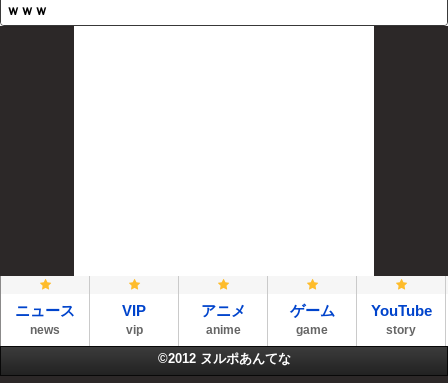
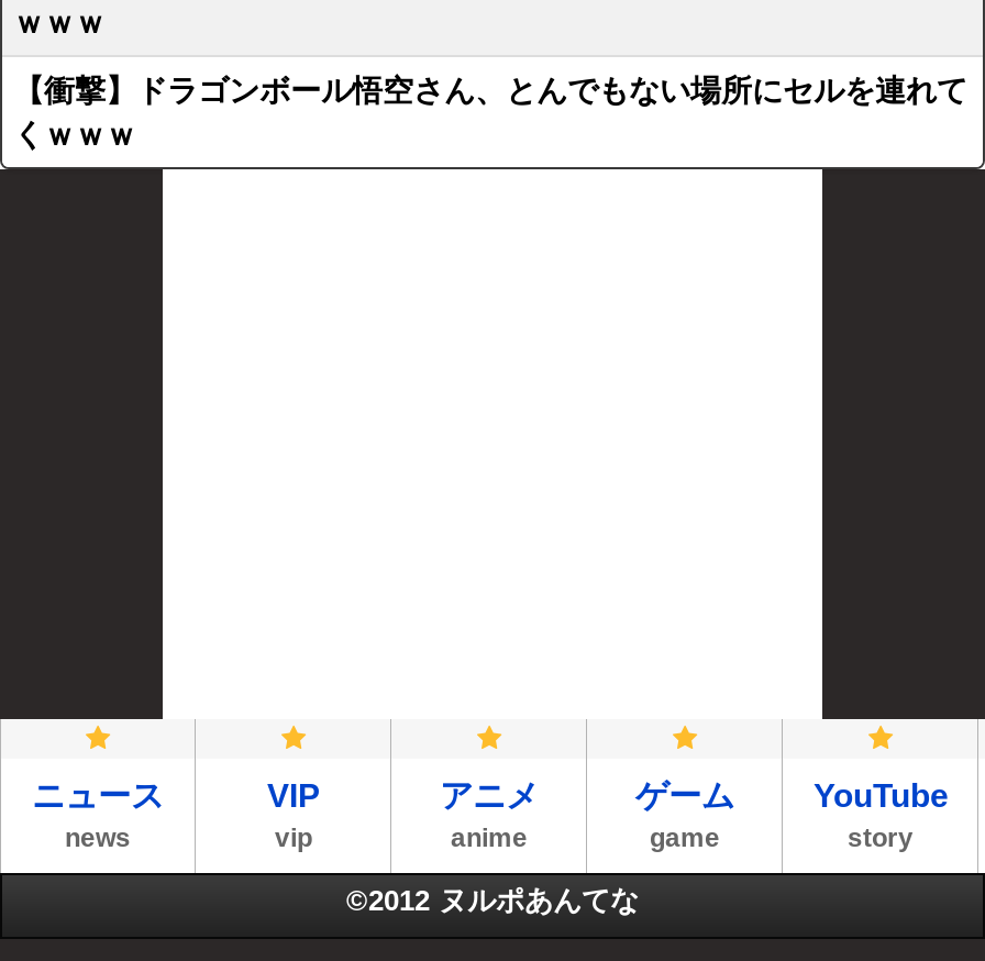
none -> [13,73,967,152] 【衝撃】ドラゴンボール悟空さん、とんでもない場所にセルを連れて | くｗｗｗ

